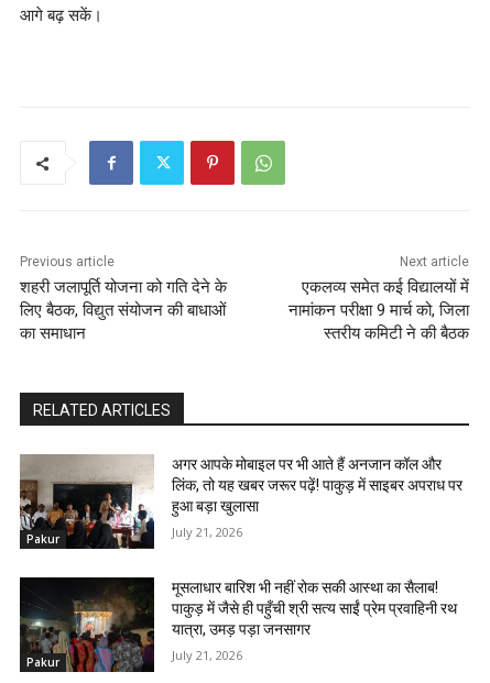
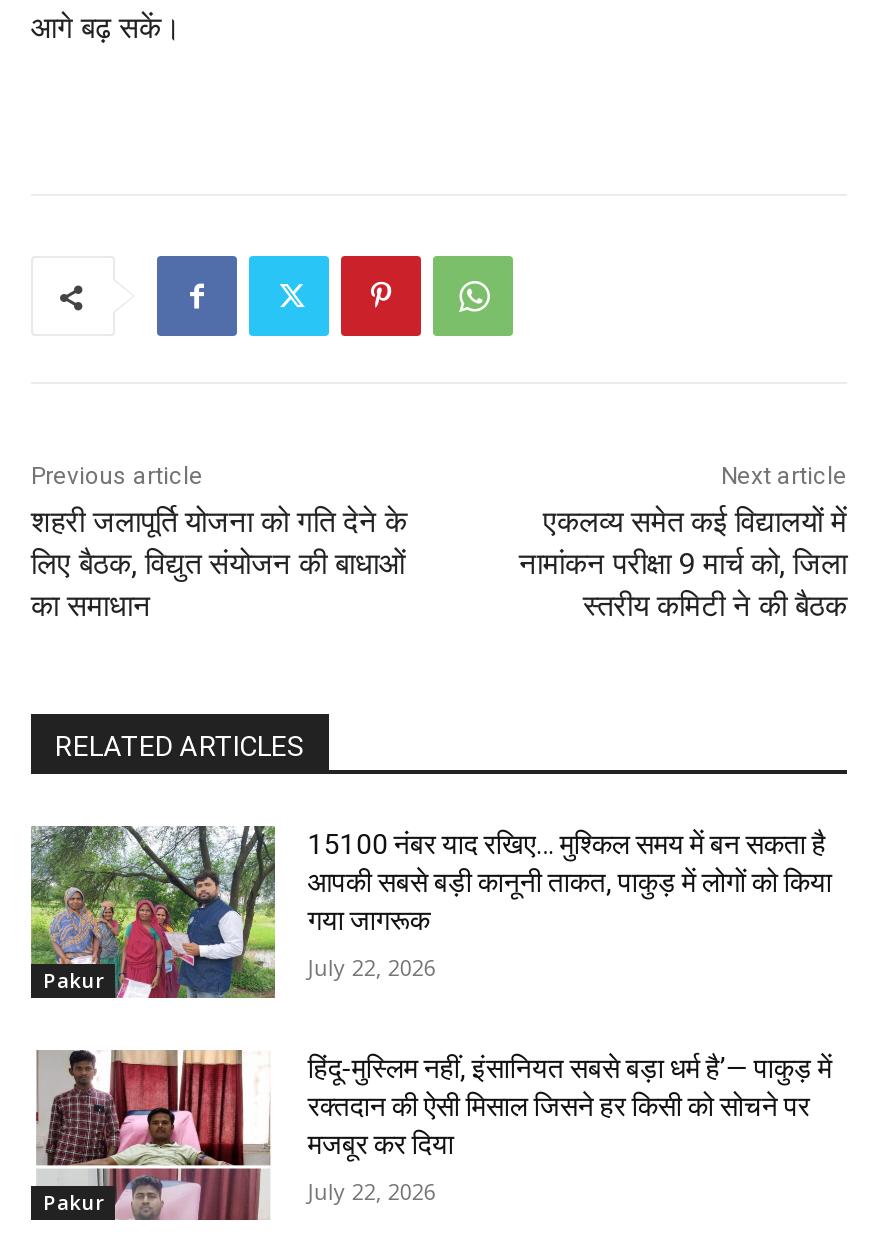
[19,454,463,550] [image] | अगर आपके मोबाइल पर भी आते हैं अनजान कॉल और | लिंक, तो यह खबर जरूर पढ़ें! पाकुड़ में साइबर अपराध पर | हुआ बड़ा खुलासा -> [29,826,832,1000] [image] | 15100 नंबर याद रखिए… मुश्किल समय में बन सकता है | आपकी सबसे बड़ी कानूनी ताकत, पाकुड़ में लोगों को किया | गया जागरूक
[172,524,243,540] July 21, 2026 -> [308,952,436,982] July 22, 2026
[19,576,457,673] [image] | मूसलाधार बारिश भी नहीं रोक सकी आस्था का सैलाब! | पाकुड़ में जैसे ही पहुँची श्री सत्य साईं प्रेम प्रवाहिनी रथ | यात्रा, उमड़ पड़ा जनसागर -> [31,1048,832,1222] [image] | हिंदू-मुस्लिम नहीं, इंसानियत सबसे बड़ा धर्म है’— पाकुड़ में | रक्तदान की ऐसी मिसाल जिसने हर किसी को सोचने पर | मजबूर कर दिया
[172,646,243,663] July 21, 2026 -> [308,1176,436,1206] July 22, 2026

